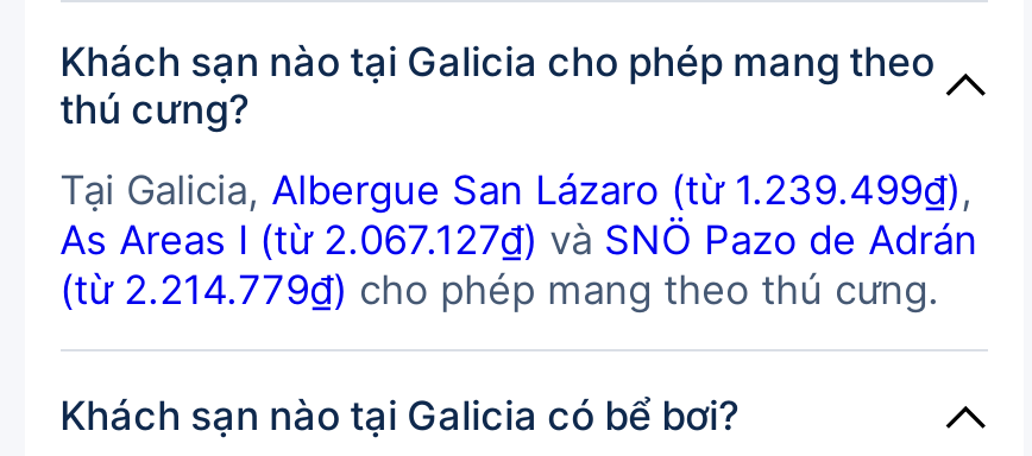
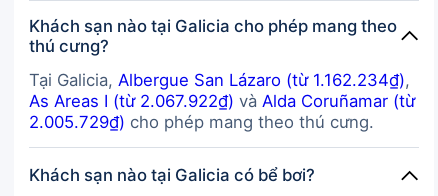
[60,166,978,313] Tại Galicia, Albergue San Lázaro (từ 1.239.499₫), | As Areas I (từ 2.067.127₫) và SNÖ Pazo de Adrán | (từ 2.214.779₫) cho phép mang theo thú cưng. -> [29,70,415,132] Tại Galicia, Albergue San Lázaro (từ 1.162.234₫), | As Areas I (từ 2.067.922₫) và Alda Coruñamar (từ | 2.005.729₫) cho phép mang theo thú cưng.

